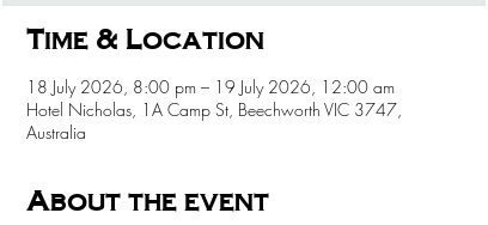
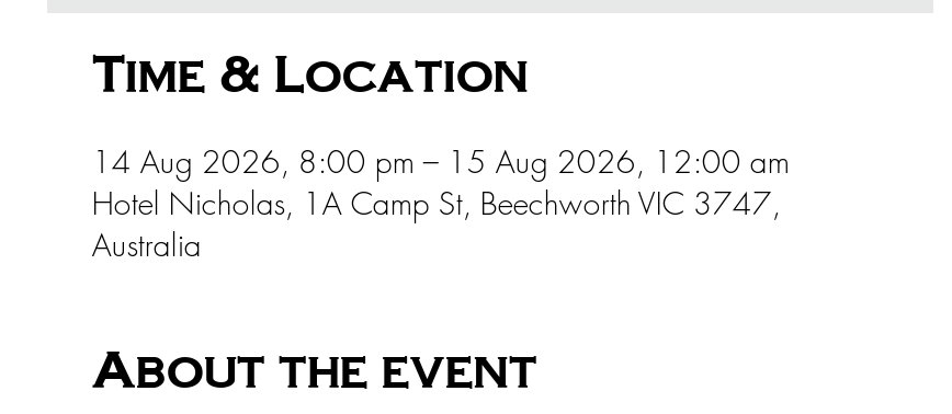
[27,75,395,98] 18 July 2026, 8:00 pm – 19 July 2026, 12:00 am -> [92,140,789,182] 14 Aug 2026, 8:00 pm – 15 Aug 2026, 12:00 am

